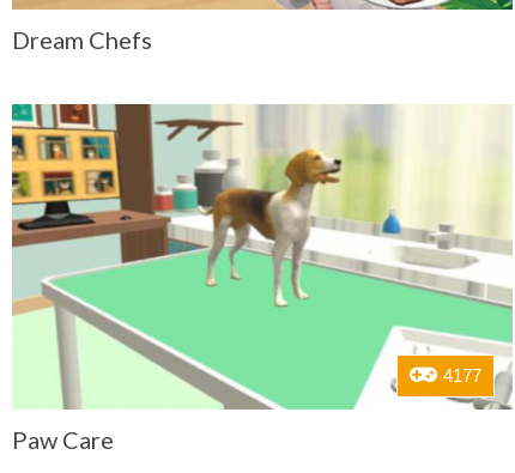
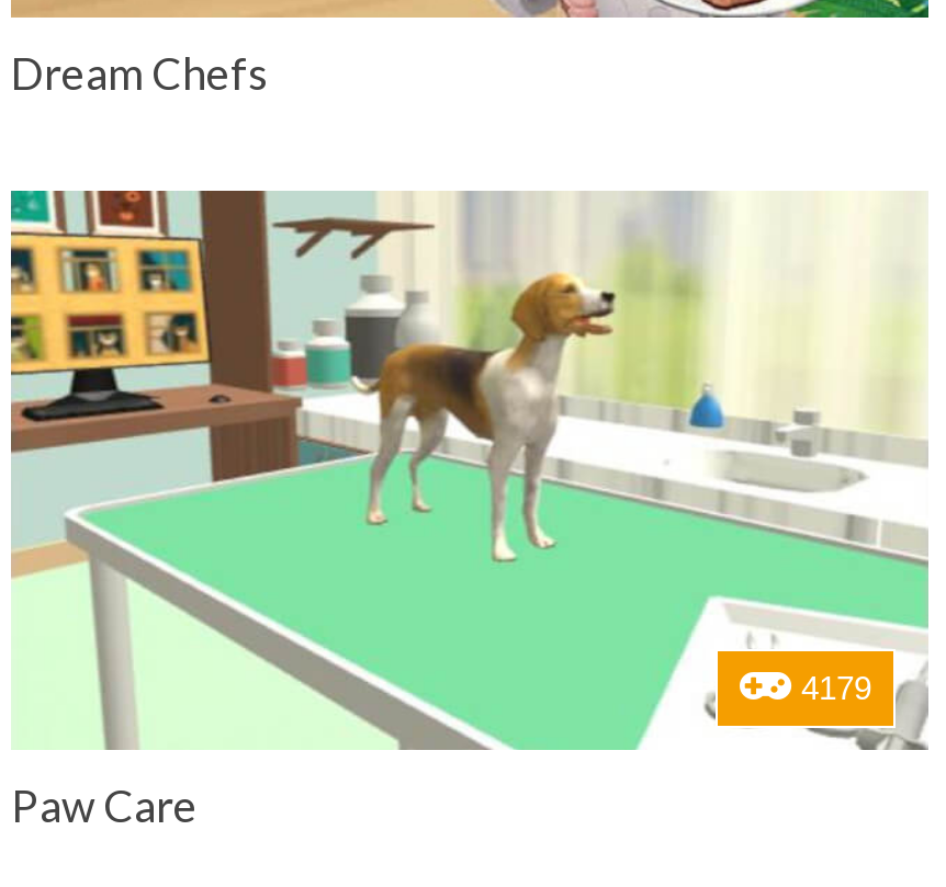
[443,365,481,385] 4177 -> [801,668,871,705] 4179

